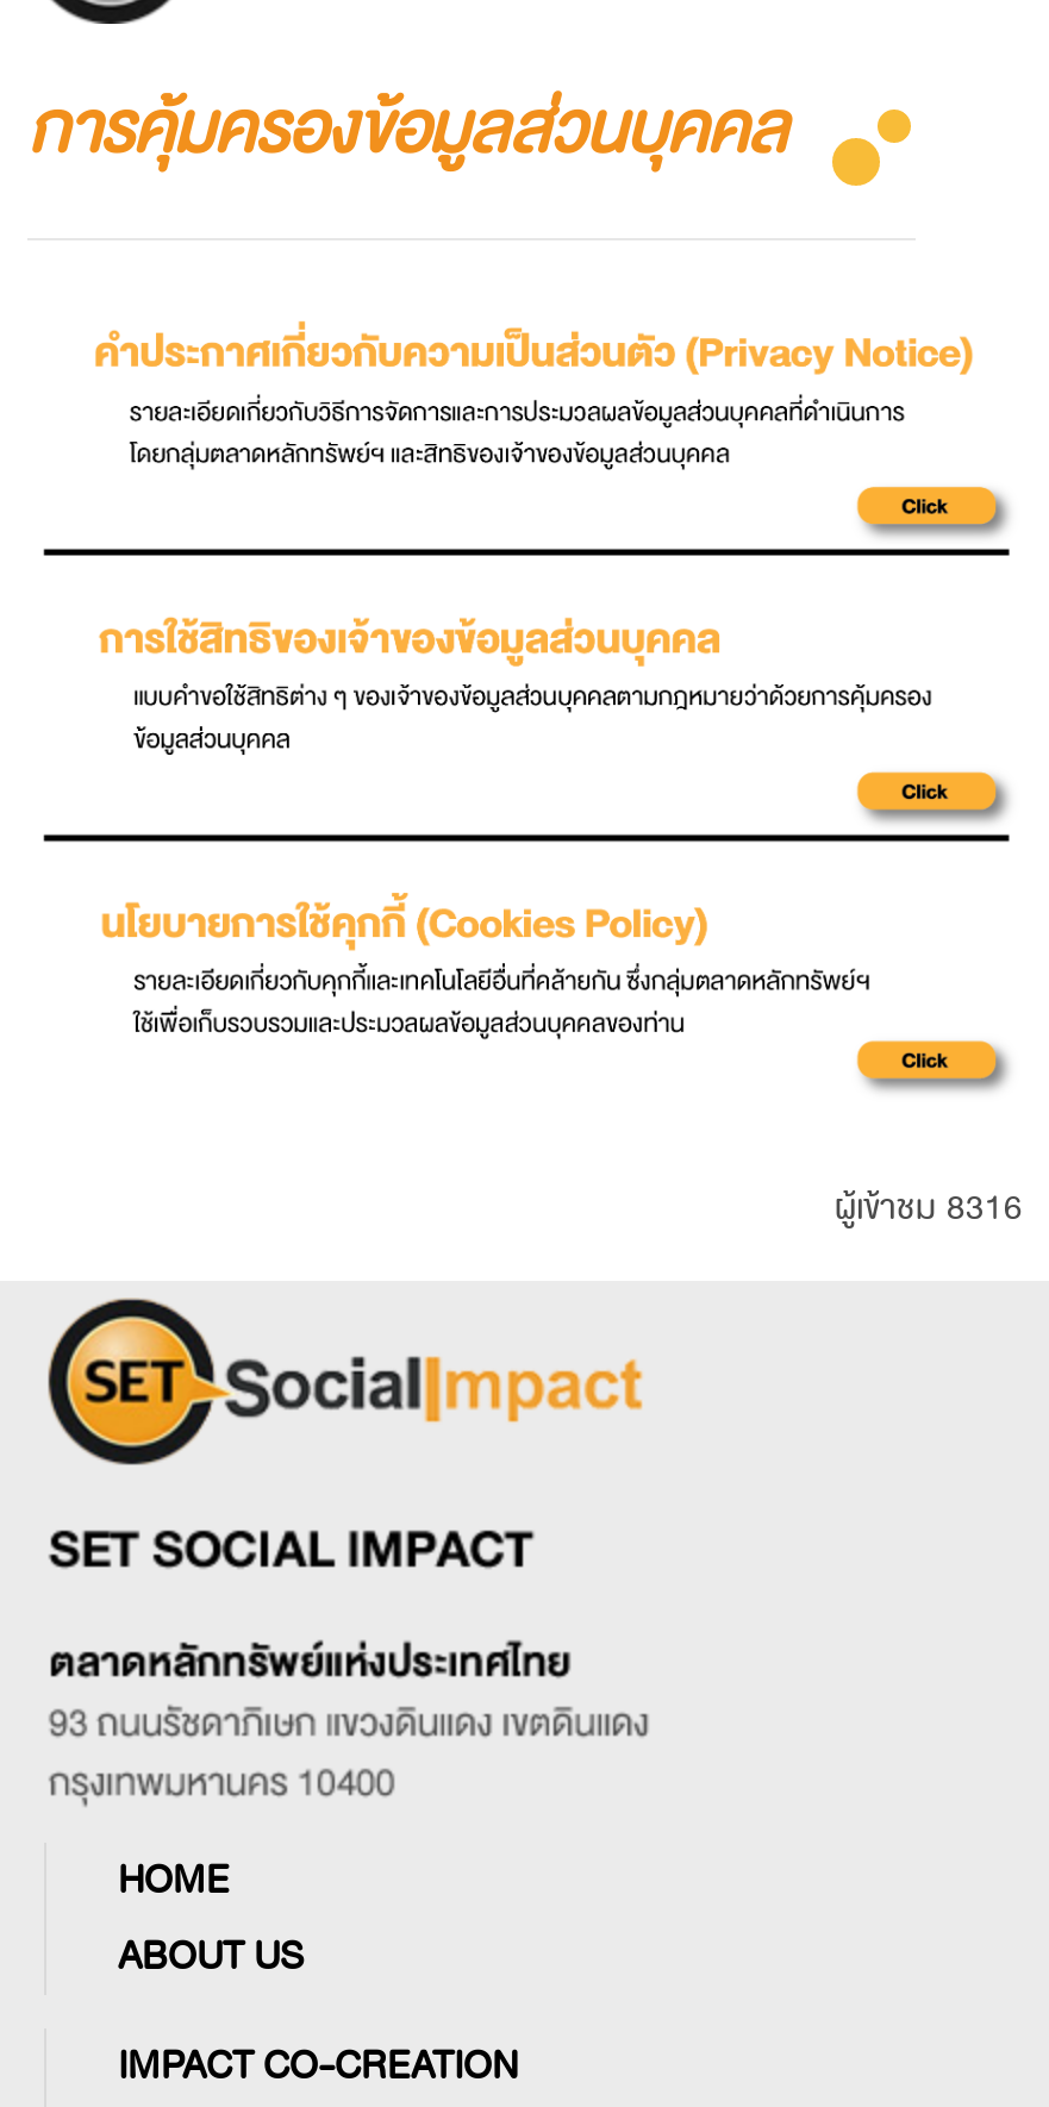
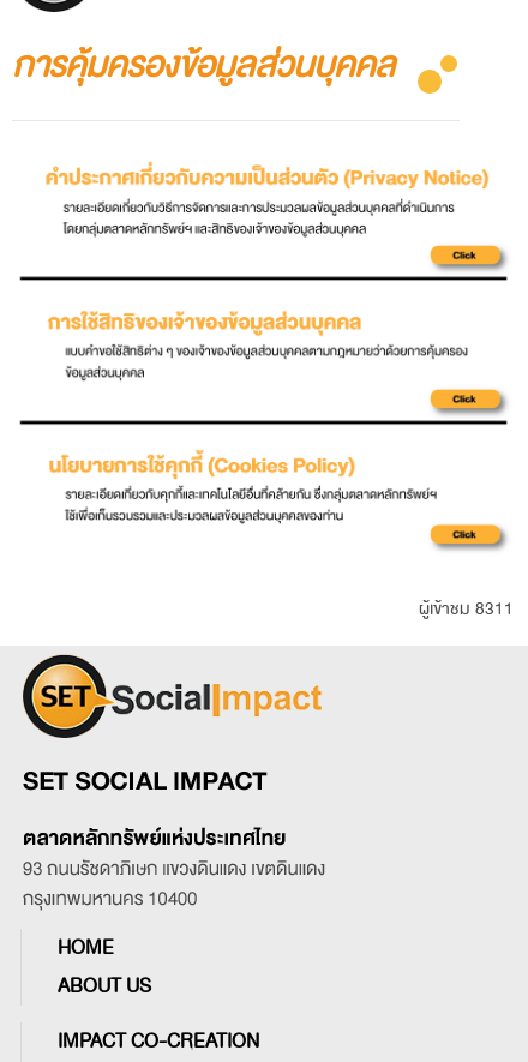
[835,1180,1023,1235] ผู้เข้าชม 8316 -> [419,595,514,622] ผู้เข้าชม 8311

